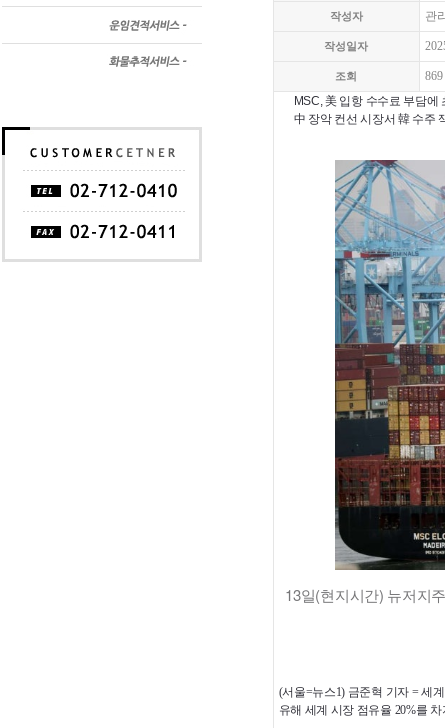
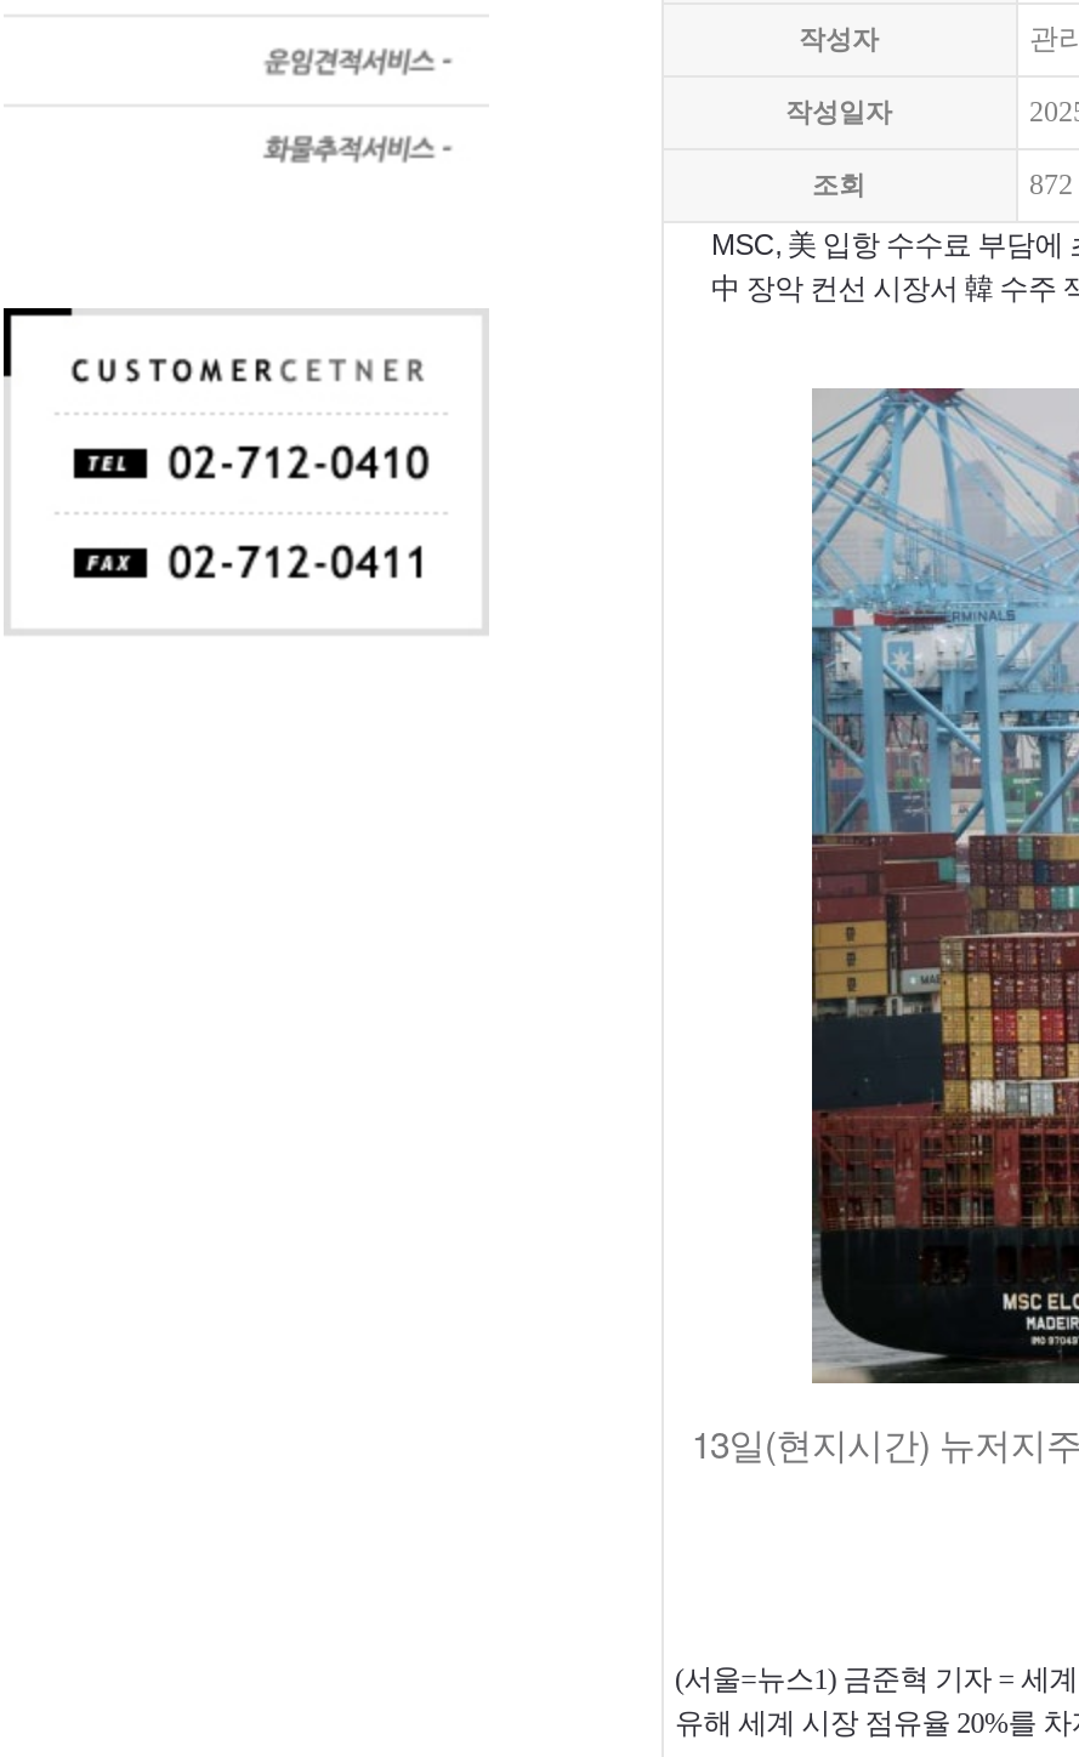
[424,69,442,83] 869 -> [1029,167,1073,201] 872

